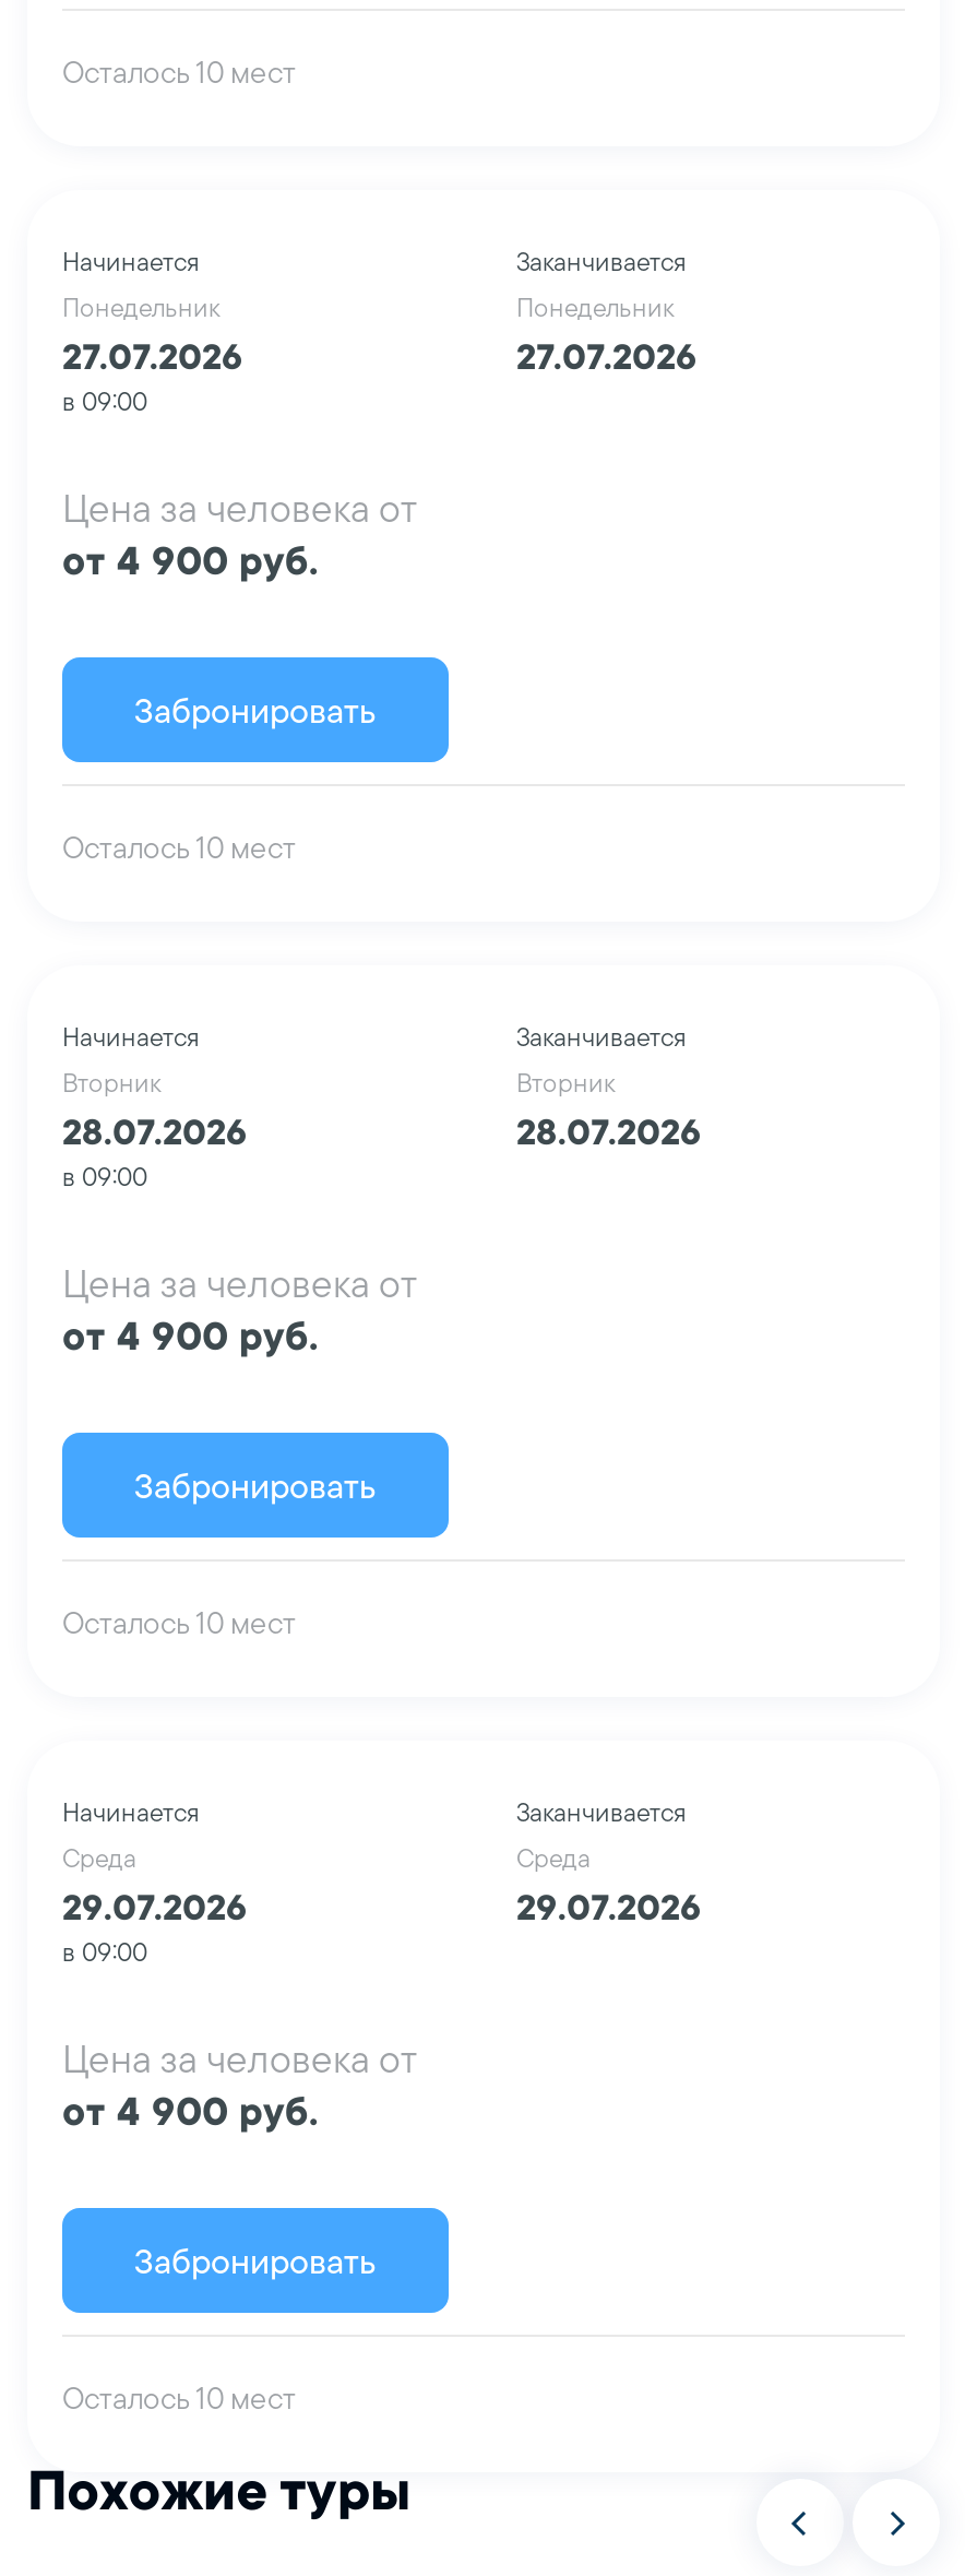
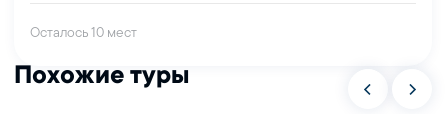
[62,245,243,417] Начинается | Понедельник | 27.07.2026 | в 09:00 -> none
[62,245,698,867] Заканчивается | Понедельник | 27.07.2026 | Цена за человека от | от 4 900 руб. | Забронировать | Осталось 10 мест -> none
[62,1020,248,1192] Начинается | Вторник | 28.07.2026 | в 09:00 -> none
[62,1020,702,1642] Заканчивается | Вторник | 28.07.2026 | Цена за человека от | от 4 900 руб. | Забронировать | Осталось 10 мест -> none
[62,1795,248,1968] Начинается | Среда | 29.07.2026 | в 09:00 -> none
[62,1795,702,2418] Заканчивается | Среда | 29.07.2026 | Цена за человека от | от 4 900 руб. | Забронировать | Осталось 10 мест -> none

